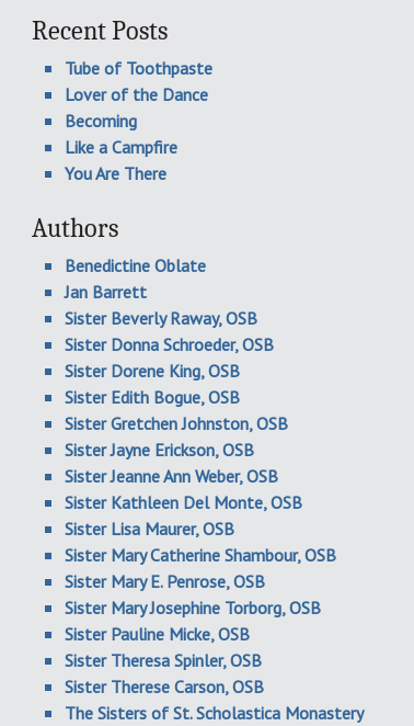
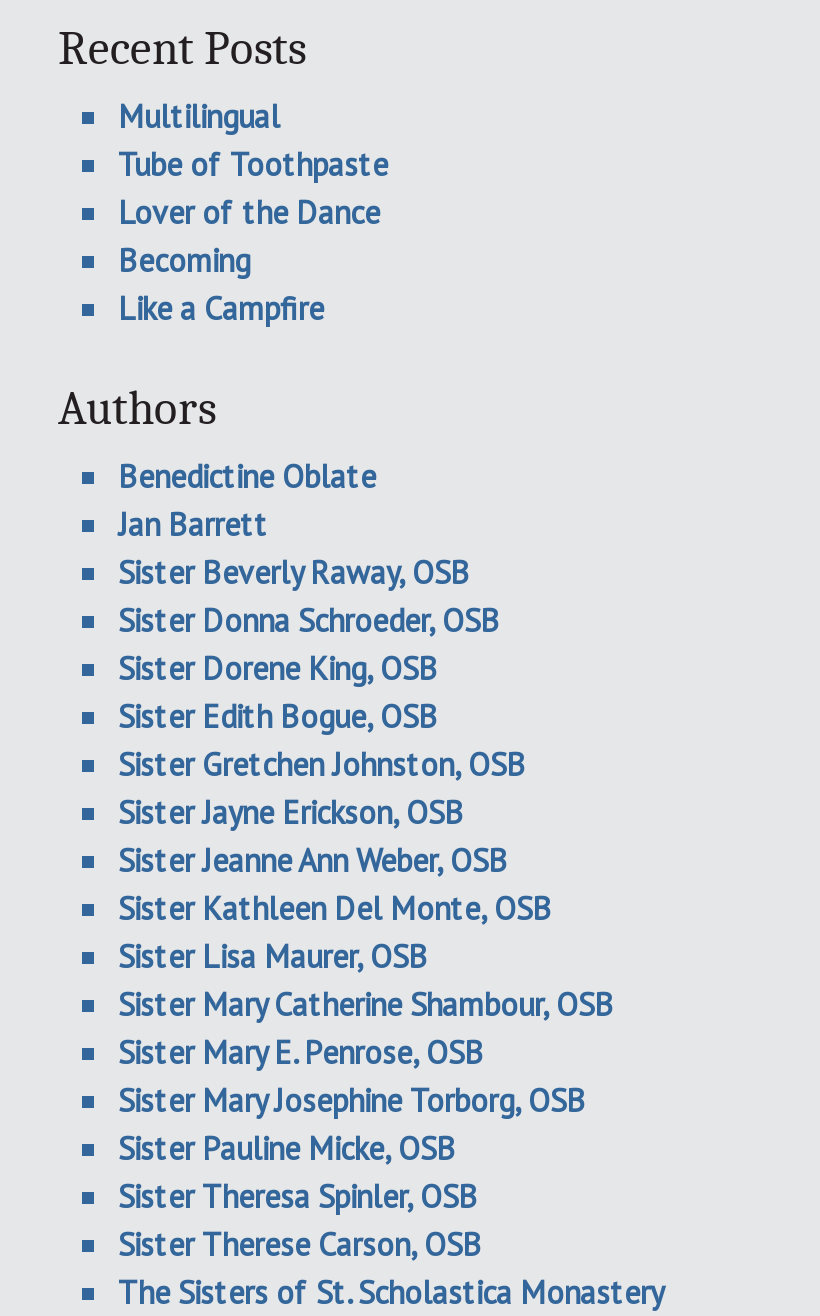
none -> [118,95,280,135] Multilingual
moved [65,57,212,157] -> [118,143,388,327]: Tube of Toothpaste | Lover of the Dance | Becoming | Like a Campfire
[65,162,166,184] You Are There -> none

